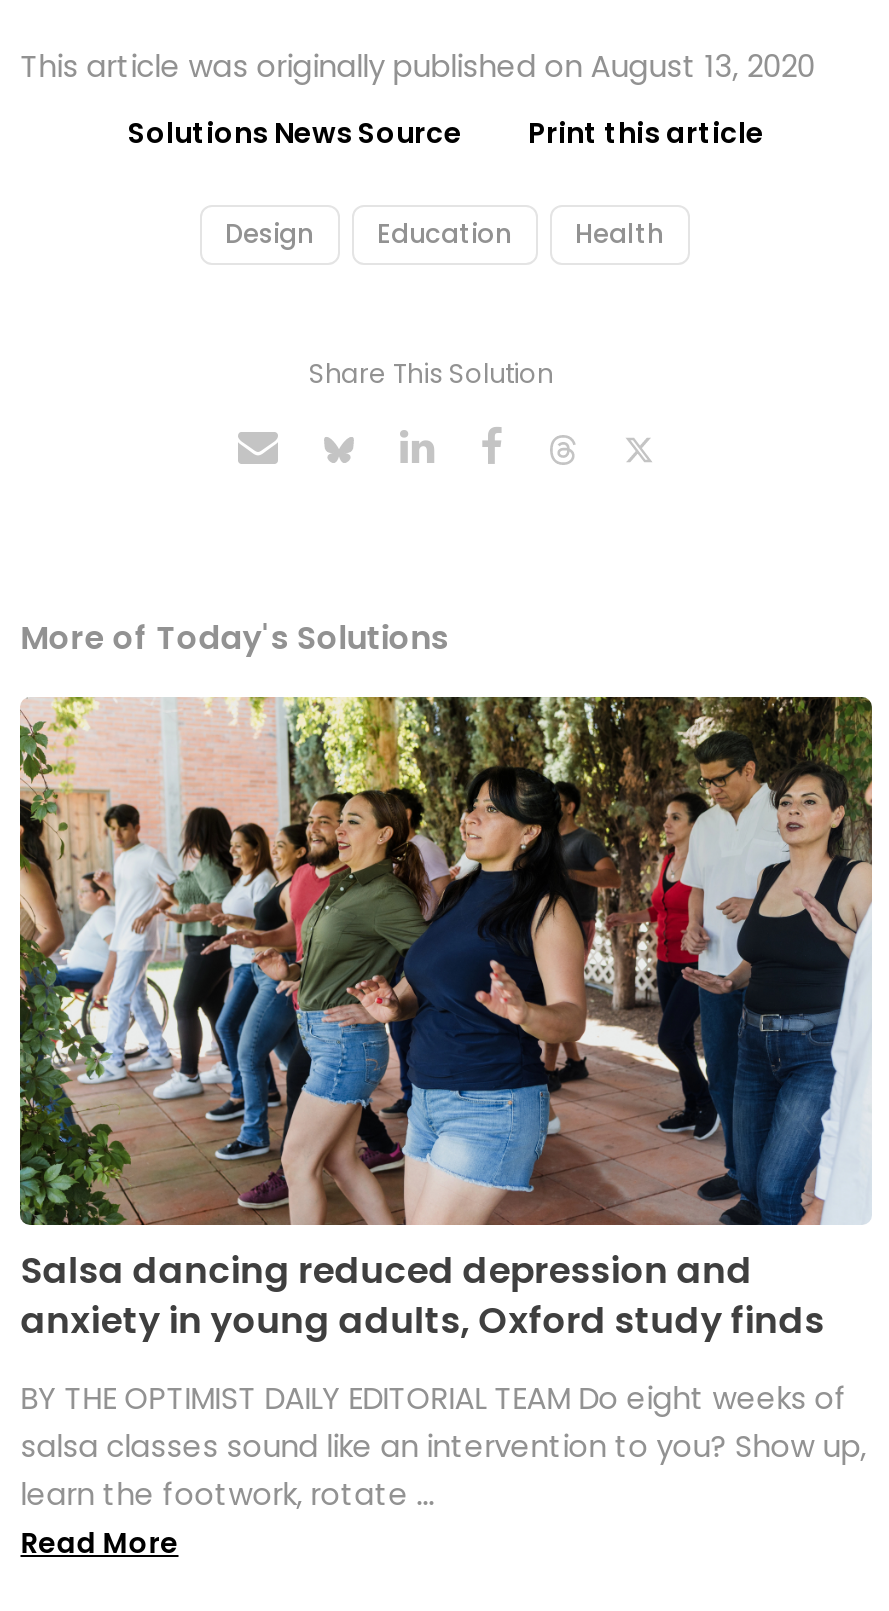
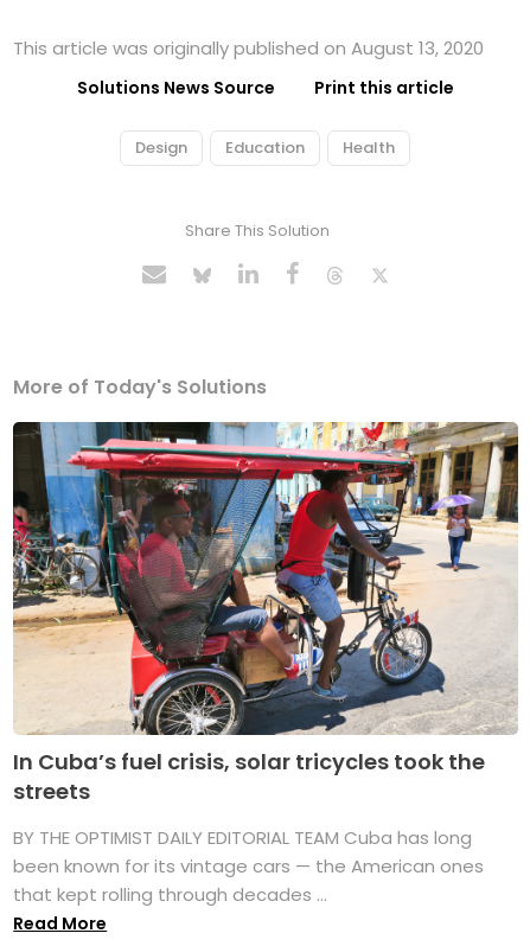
[18,695,874,1344] [image] | Salsa dancing reduced depression and | anxiety in young adults, Oxford study finds -> [12,421,518,806] [image] | In Cuba’s fuel crisis, solar tricycles took the | streets
[20,1376,866,1514] BY THE OPTIMIST DAILY EDITORIAL TEAM Do eight weeks of | salsa classes sound like an intervention to you? Show up, | learn the footwork, rotate ... -> [13,824,484,906] BY THE OPTIMIST DAILY EDITORIAL TEAM Cuba has long | been known for its vintage cars — the American ones | that kept rolling through decades ...

